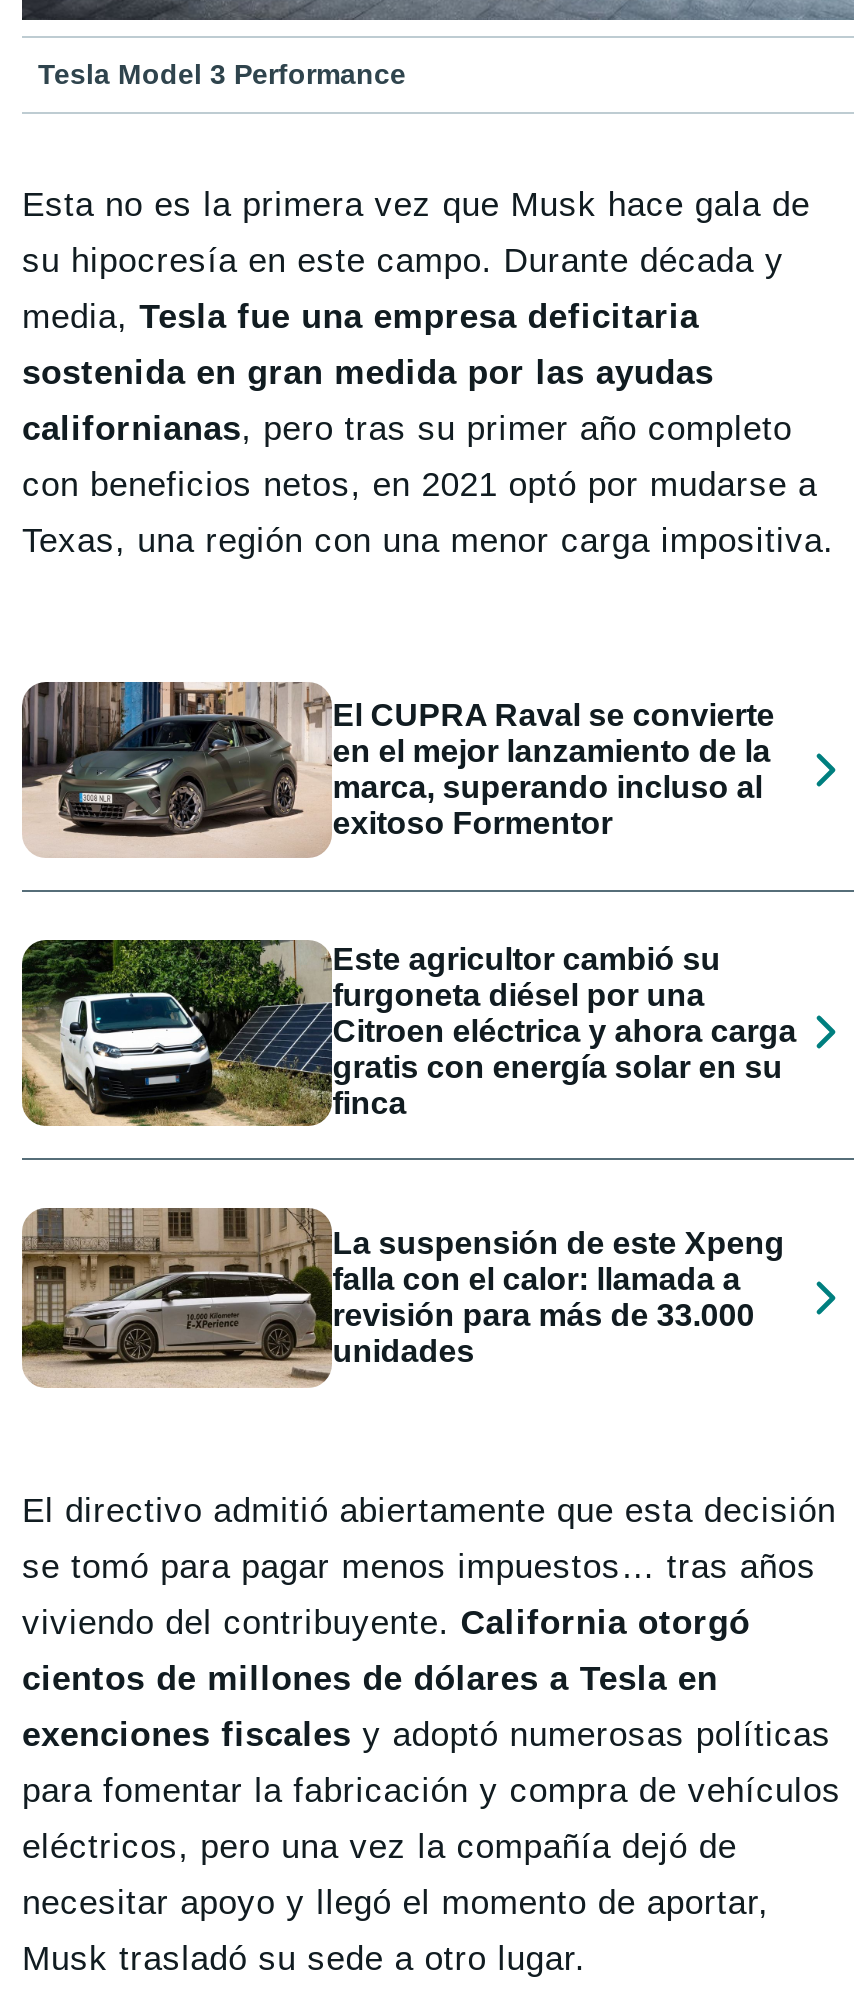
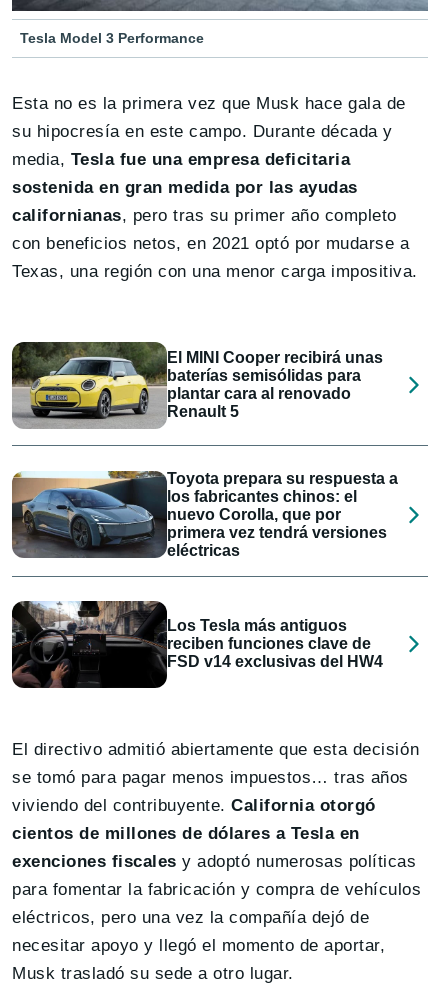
[22,680,774,856] [image] | El CUPRA Raval se convierte | en el mejor lanzamiento de la | marca, superando incluso al | exitoso Formentor -> [12,341,383,429] [image] | El MINI Cooper recibirá unas | baterías semisólidas para | plantar cara al renovado | Renault 5
[20,936,796,1128] [image] | Este agricultor cambió su | furgoneta diésel por una | Citroen eléctrica y ahora carga | gratis con energía solar en su | finca -> [11,470,398,559] [image] | Toyota prepara su respuesta a | los fabricantes chinos: el | nuevo Corolla, que por | primera vez tendrá versiones | eléctricas
[20,1204,784,1388] [image] | La suspensión de este Xpeng | falla con el calor: llamada a | revisión para más de 33.000 | unidades -> [11,600,383,689] [image] | Los Tesla más antiguos | reciben funciones clave de | FSD v14 exclusivas del HW4

